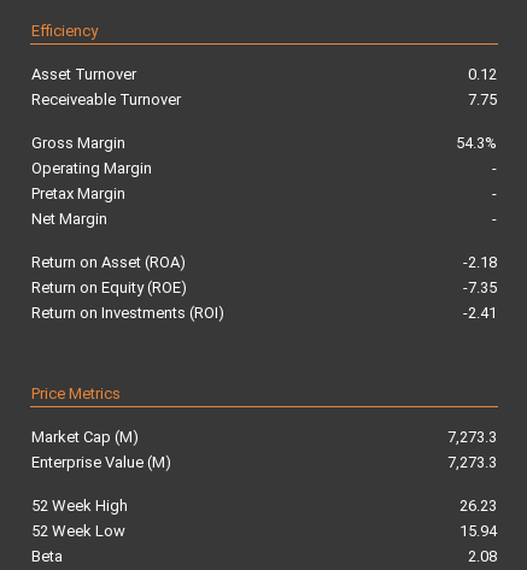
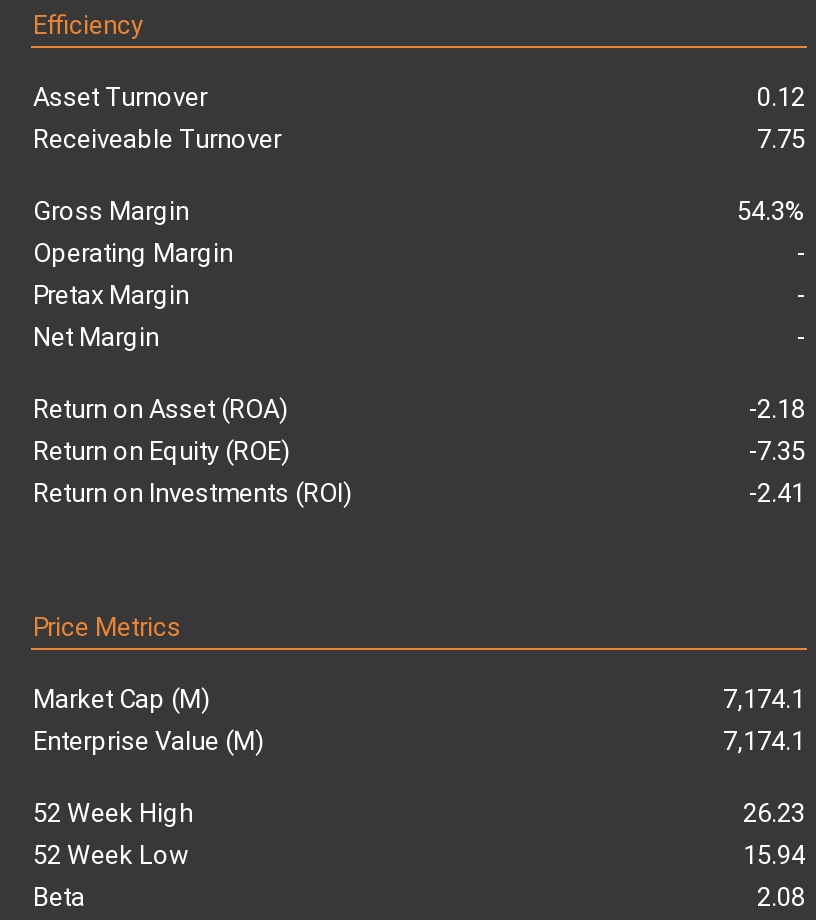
[447,428,497,446] 7,273.3 -> [723,685,805,715] 7,174.1
[447,454,497,472] 7,273.3 -> [723,727,805,757] 7,174.1

